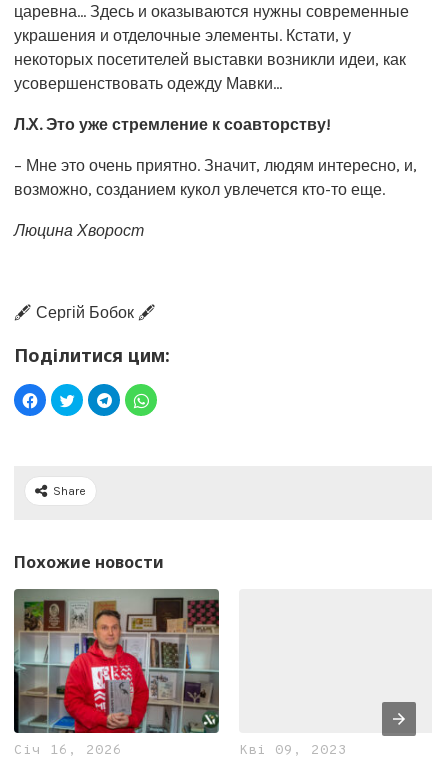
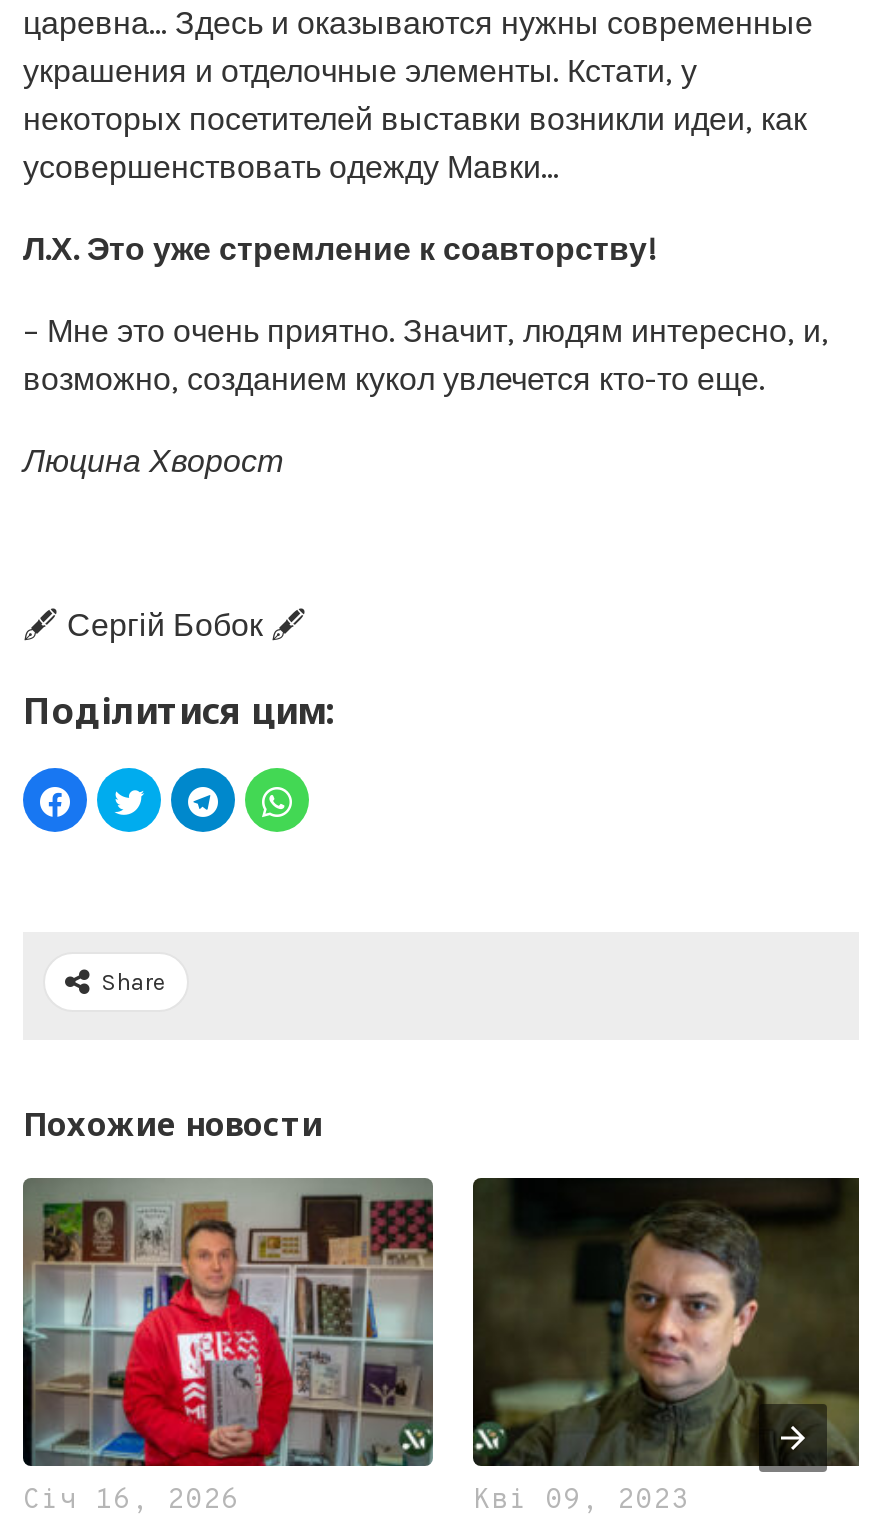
none -> [471,1176,861,1468] [image]

